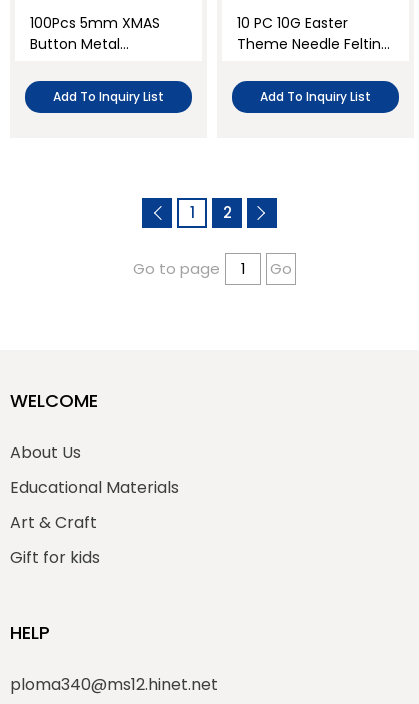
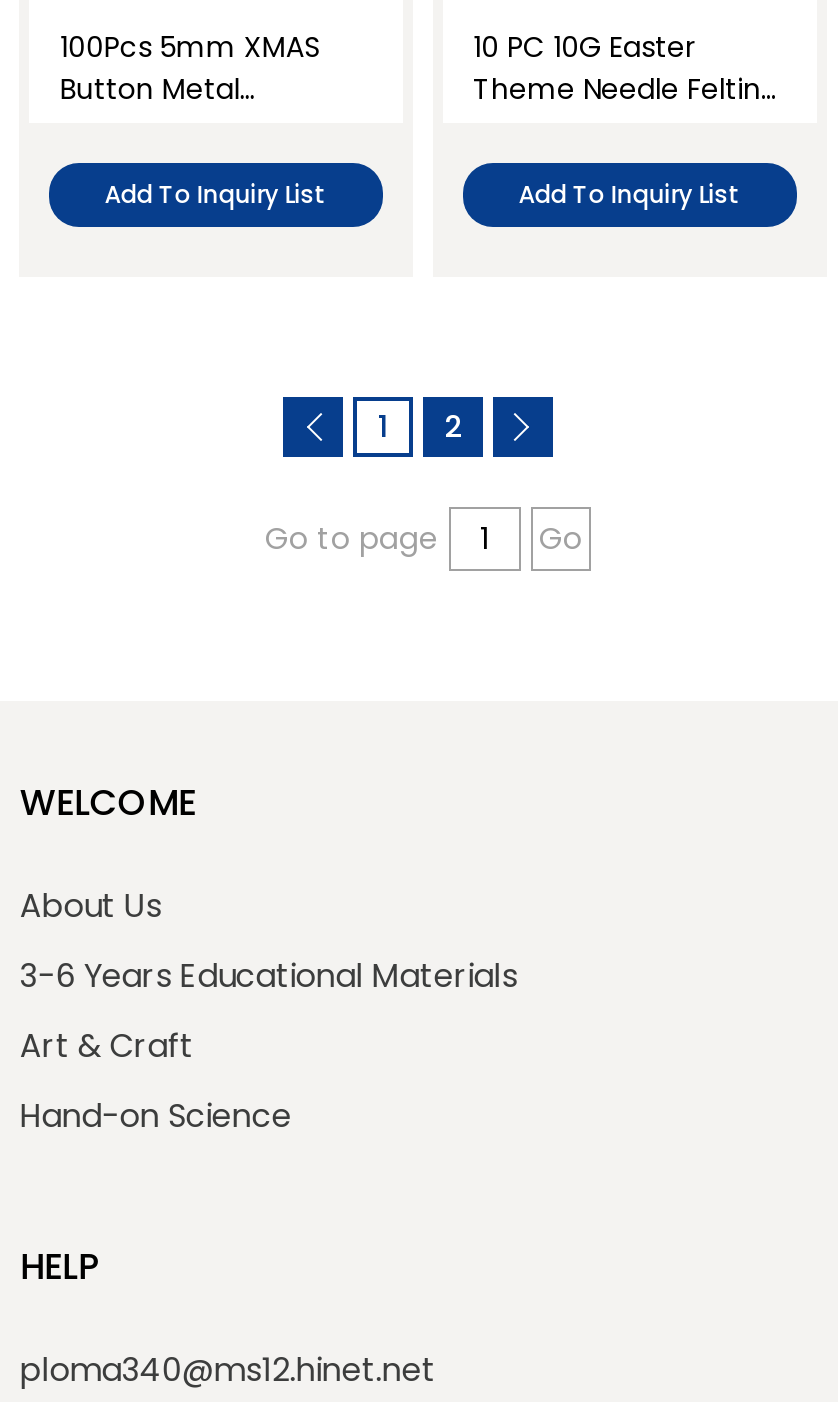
[10,476,179,499] Educational Materials -> [20,953,518,999] 3-6 Years Educational Materials
[10,546,100,569] Gift for kids -> [20,1093,292,1139] Hand-on Science

